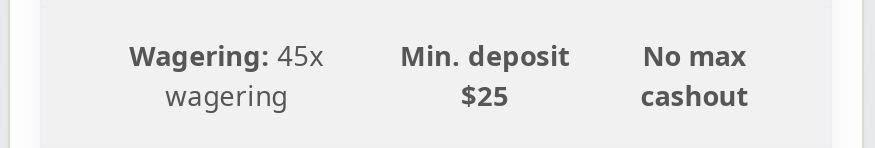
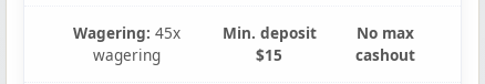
[461,76,509,114] $25 -> [256,44,283,65] $15

